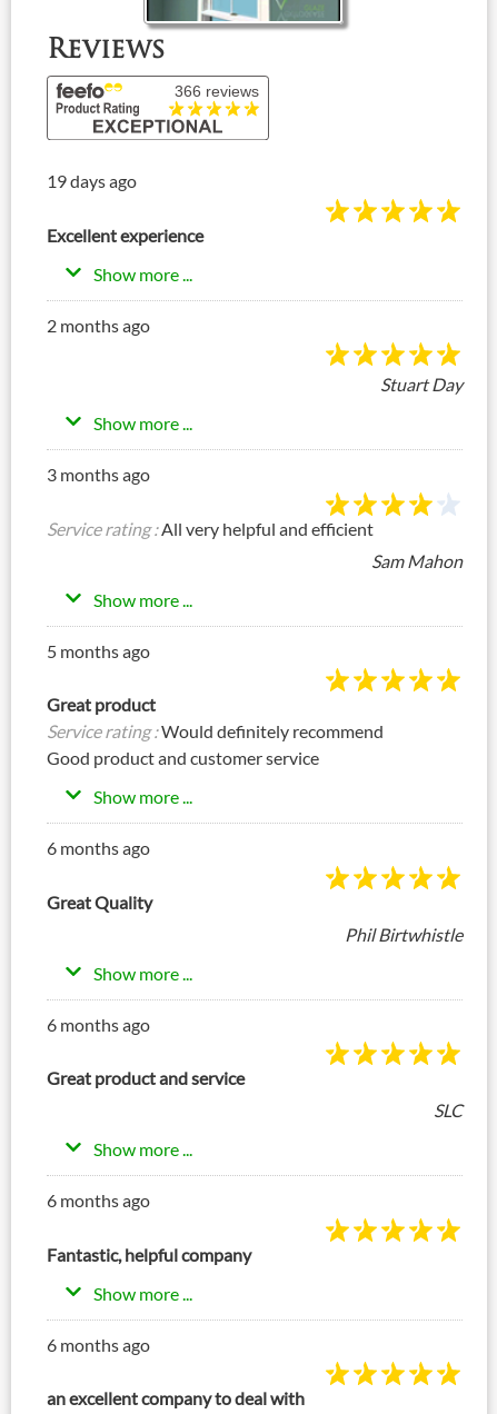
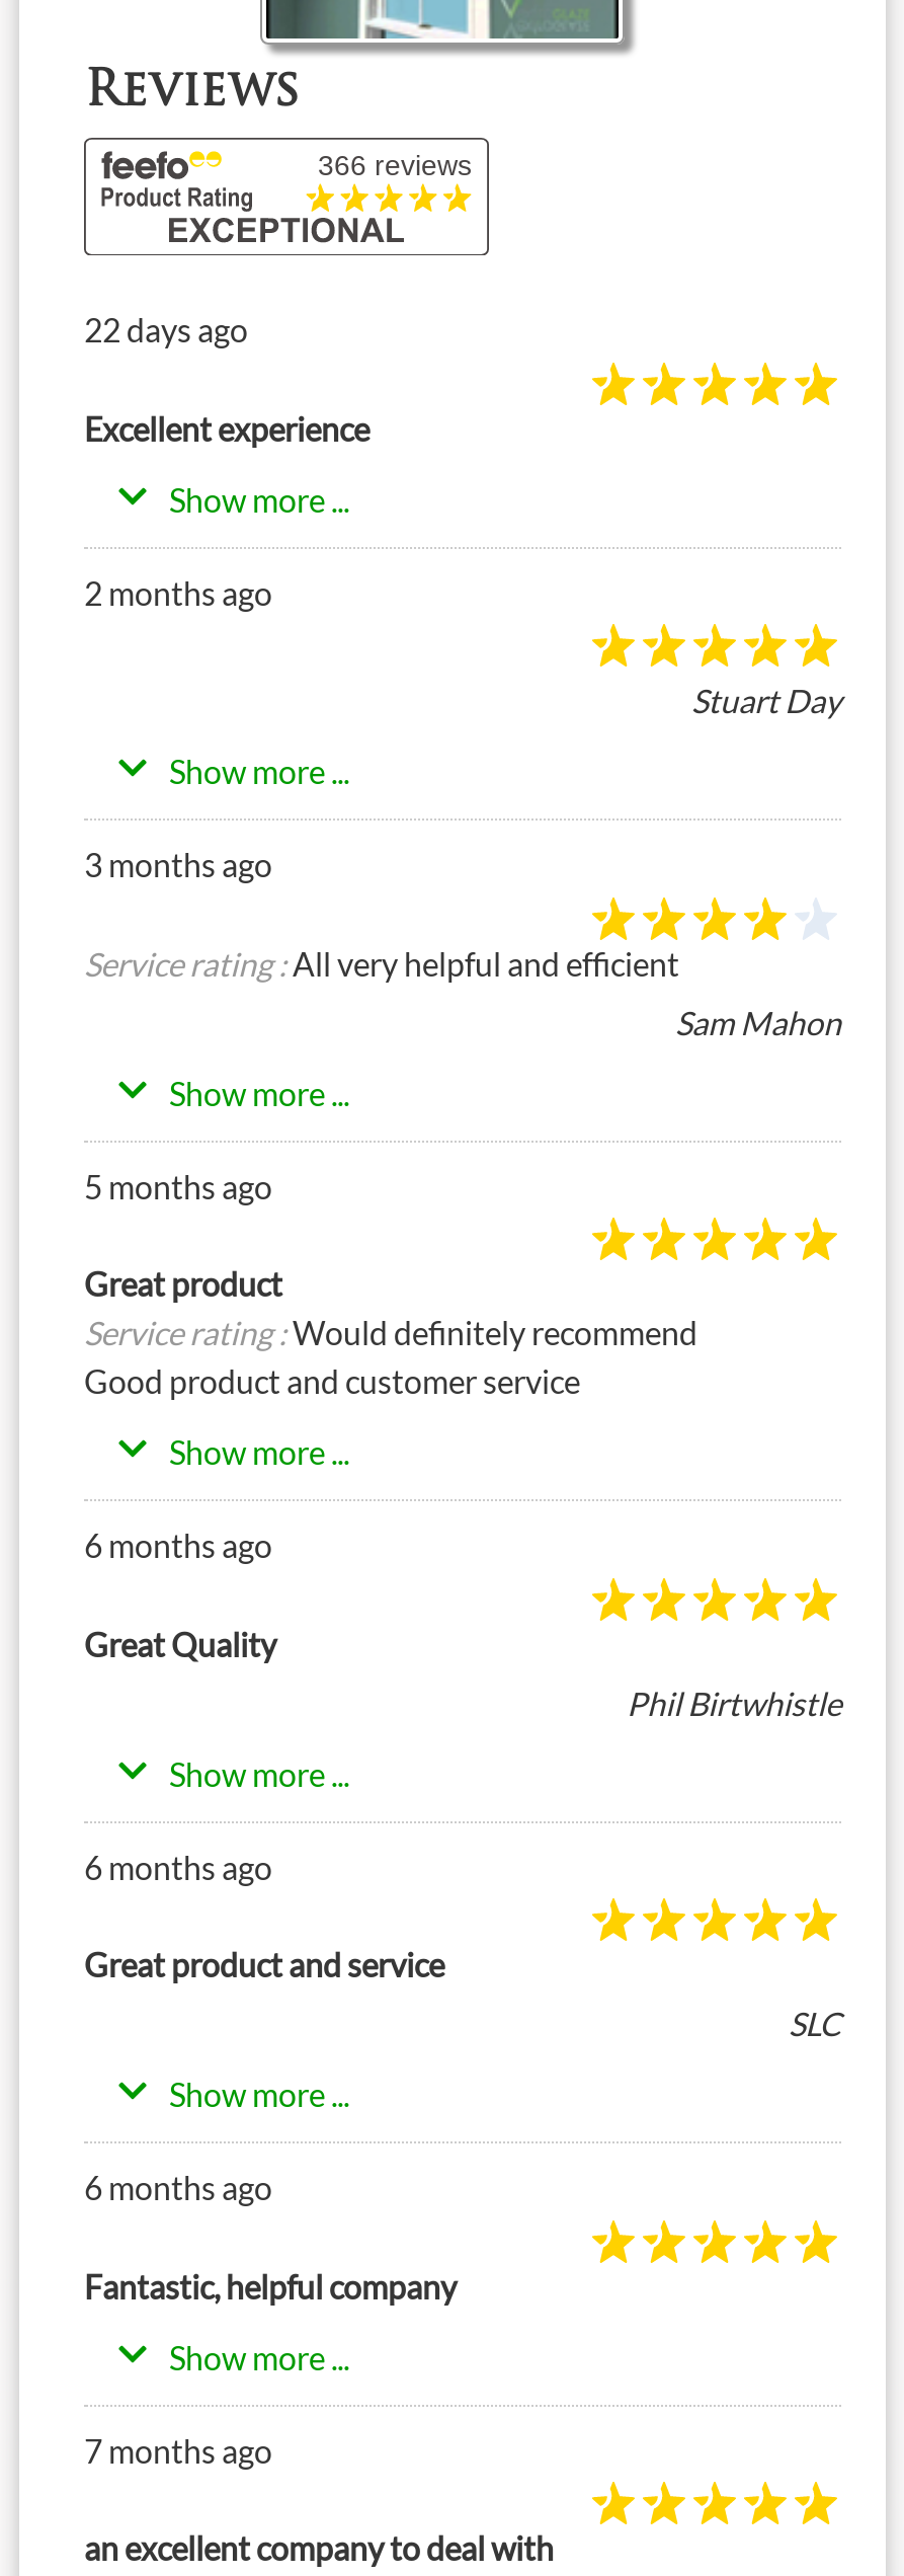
[47,170,137,192] 19 days ago -> [84,311,248,349] 22 days ago
[47,1333,150,1355] 6 months ago -> [84,2430,272,2469] 7 months ago

